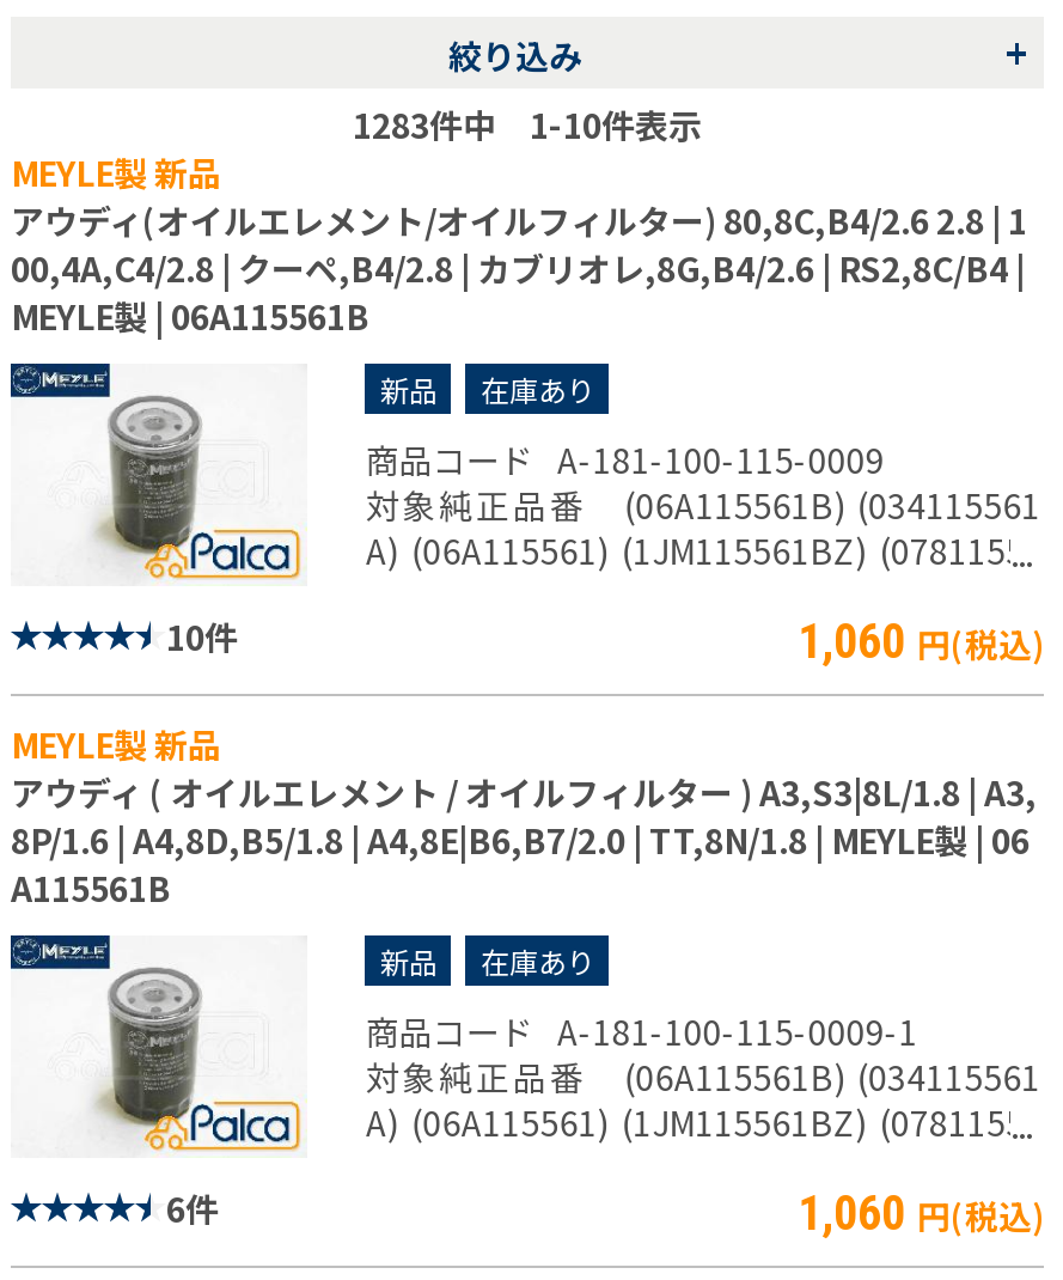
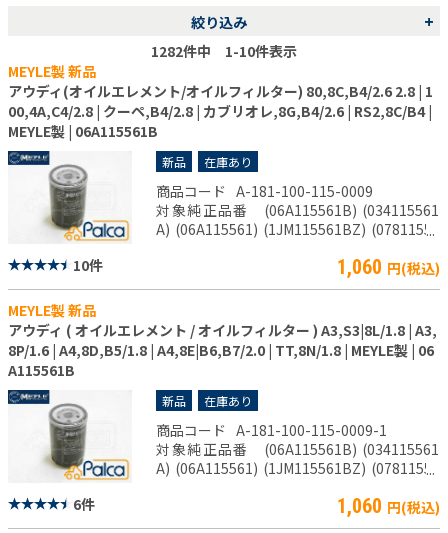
[353,100,702,148] 1283件中 1-10件表示 -> [151,41,297,61] 1282件中 1-10件表示

